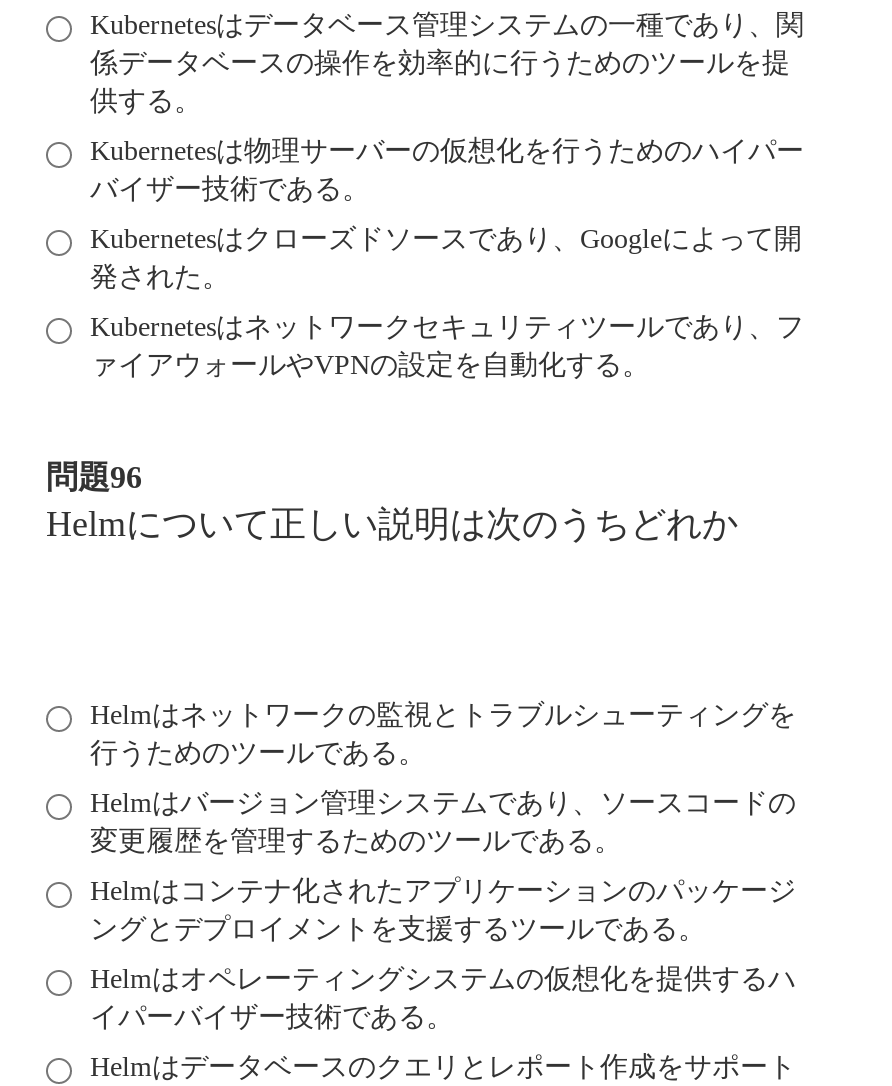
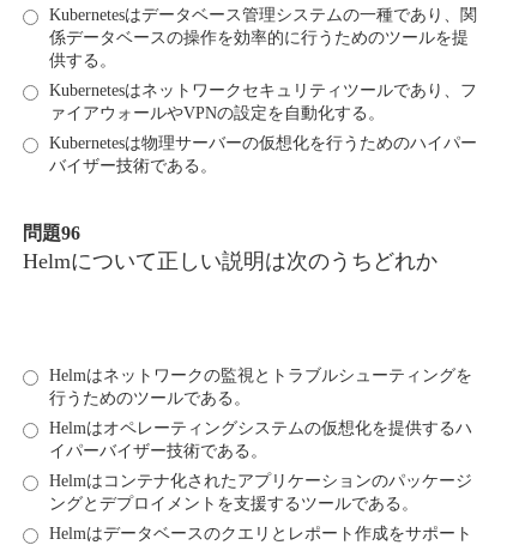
moved [90,136,804,204] -> [49,134,477,175]: Kubernetesは物理サーバーの仮想化を行うためのハイパー | バイザー技術である。
[90,224,802,292] Kubernetesはクローズドソースであり、Googleによって開 | 発された。 -> none
[90,788,796,856] Helmはバージョン管理システムであり、ソースコードの | 変更履歴を管理するためのツールである。 -> none
moved [90,876,796,944] -> [49,472,472,513]: Helmはコンテナ化されたアプリケーションのパッケージ | ングとデプロイメントを支援するツールである。
moved [90,964,796,1032] -> [49,419,472,460]: Helmはオペレーティングシステムの仮想化を提供するハ | イパーバイザー技術である。

